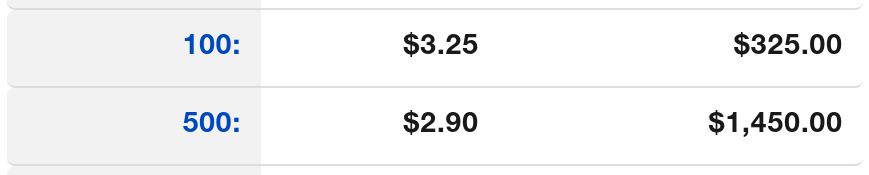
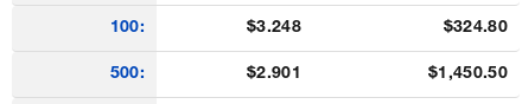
[403,34,479,62] $3.25 -> [247,20,301,37] $3.248
[734,34,843,62] $325.00 -> [443,20,508,37] $324.80
[403,112,479,140] $2.90 -> [247,66,301,83] $2.901
[709,112,843,140] $1,450.00 -> [428,66,508,83] $1,450.50

